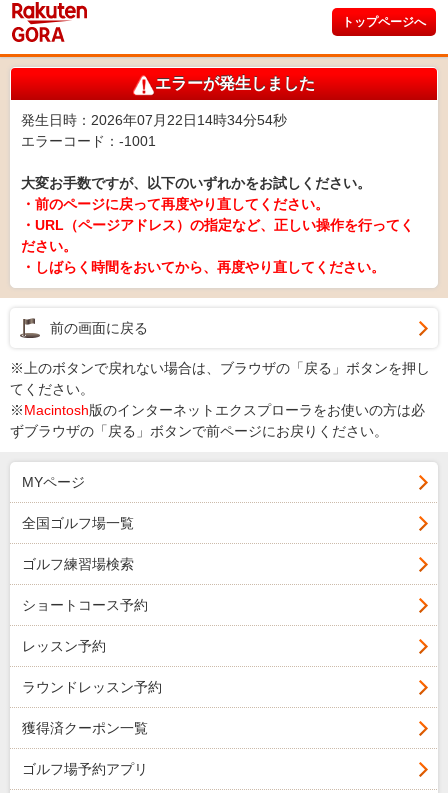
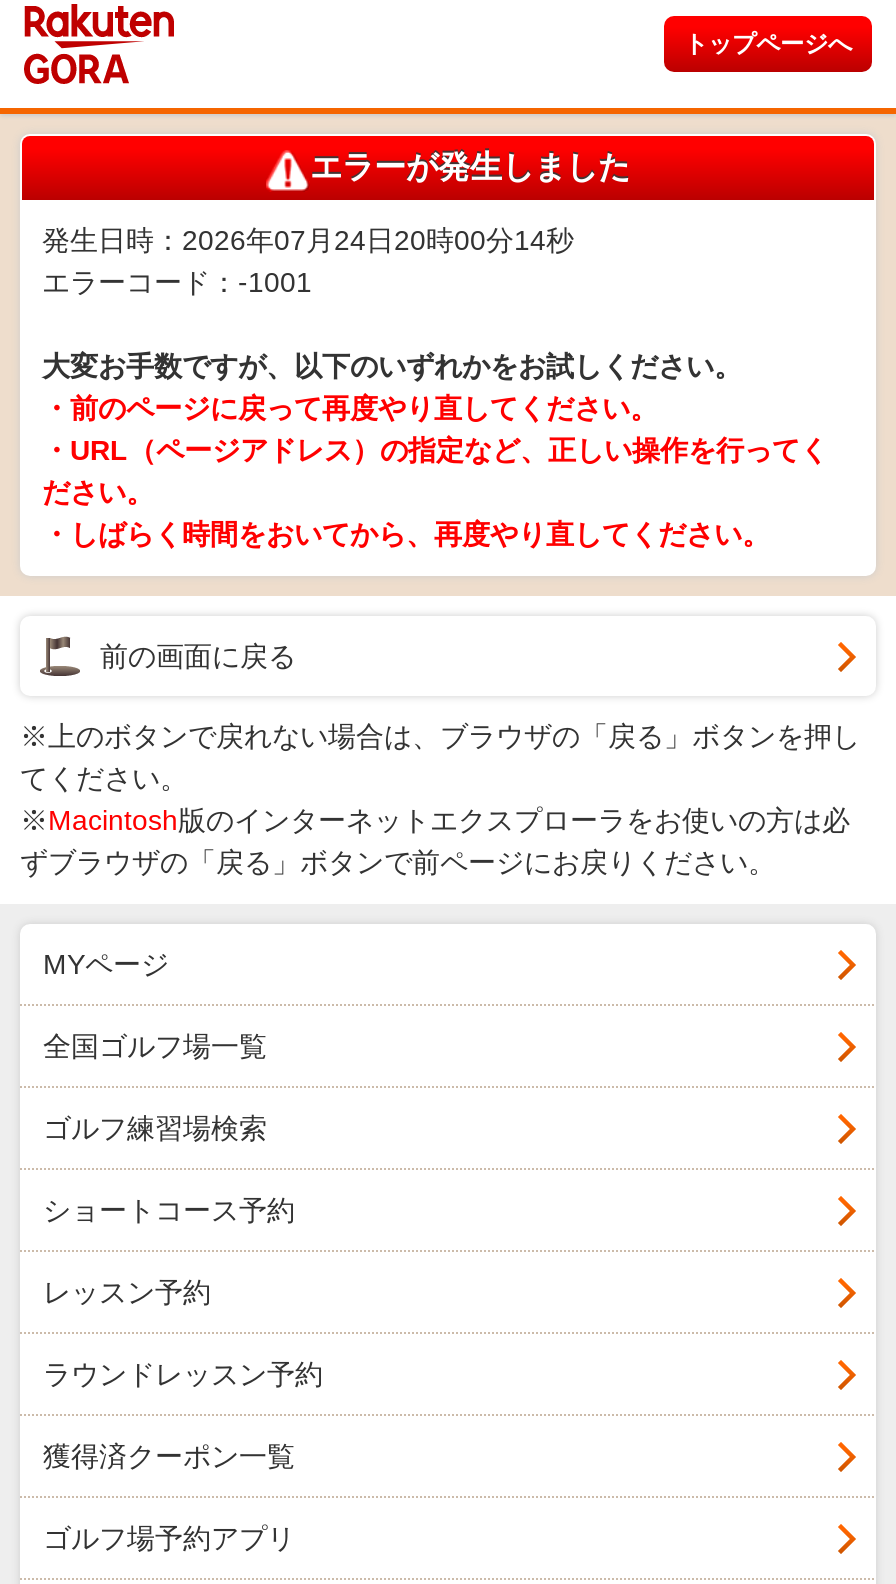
[21,112,287,128] 発生日時：2026年07月22日14時34分54秒 -> [42,224,574,256] 発生日時：2026年07月24日20時00分14秒

